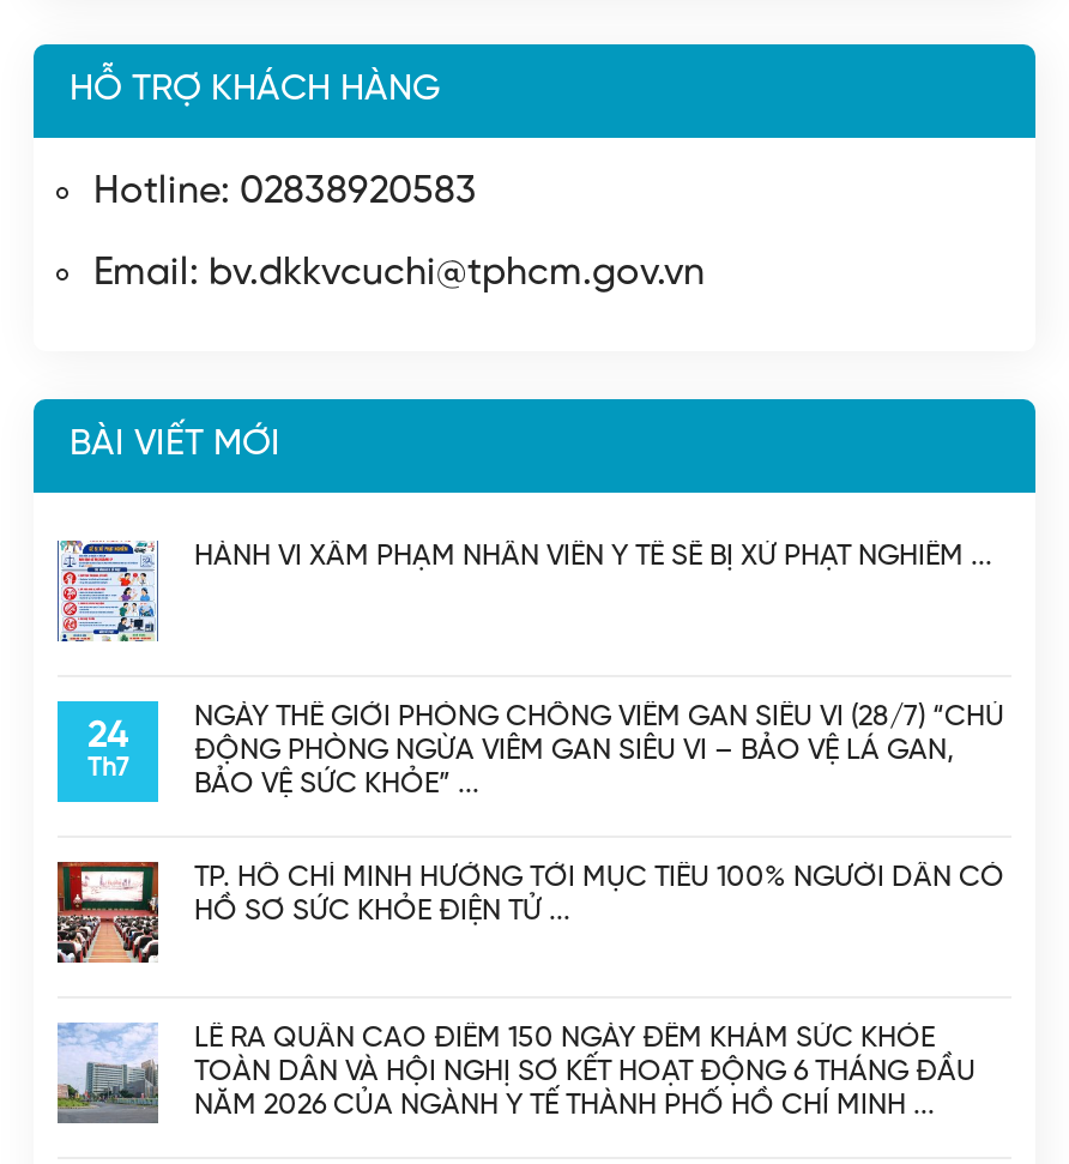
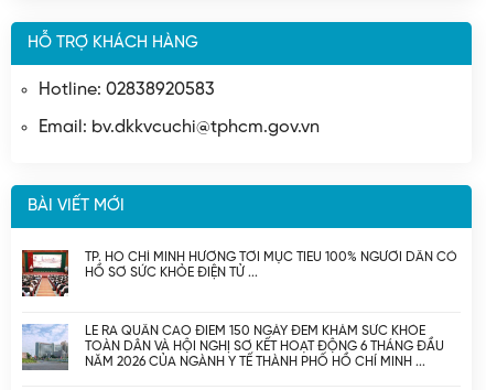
[58,538,964,644] [image] | HÀNH VI XÂM PHẠM NHÂN VIÊN Y TẾ SẼ BỊ XỬ PHẠT NGHIÊM -> none
[194,701,1004,799] NGÀY THẾ GIỚI PHÒNG CHỐNG VIÊM GAN SIÊU VI (28/7) “CHỦ | ĐỘNG PHÒNG NGỪA VIÊM GAN SIÊU VI – BẢO VỆ LÁ GAN, | BẢO VỆ SỨC KHỎE” -> none
[87,718,128,782] 24 | Th7 -> none

